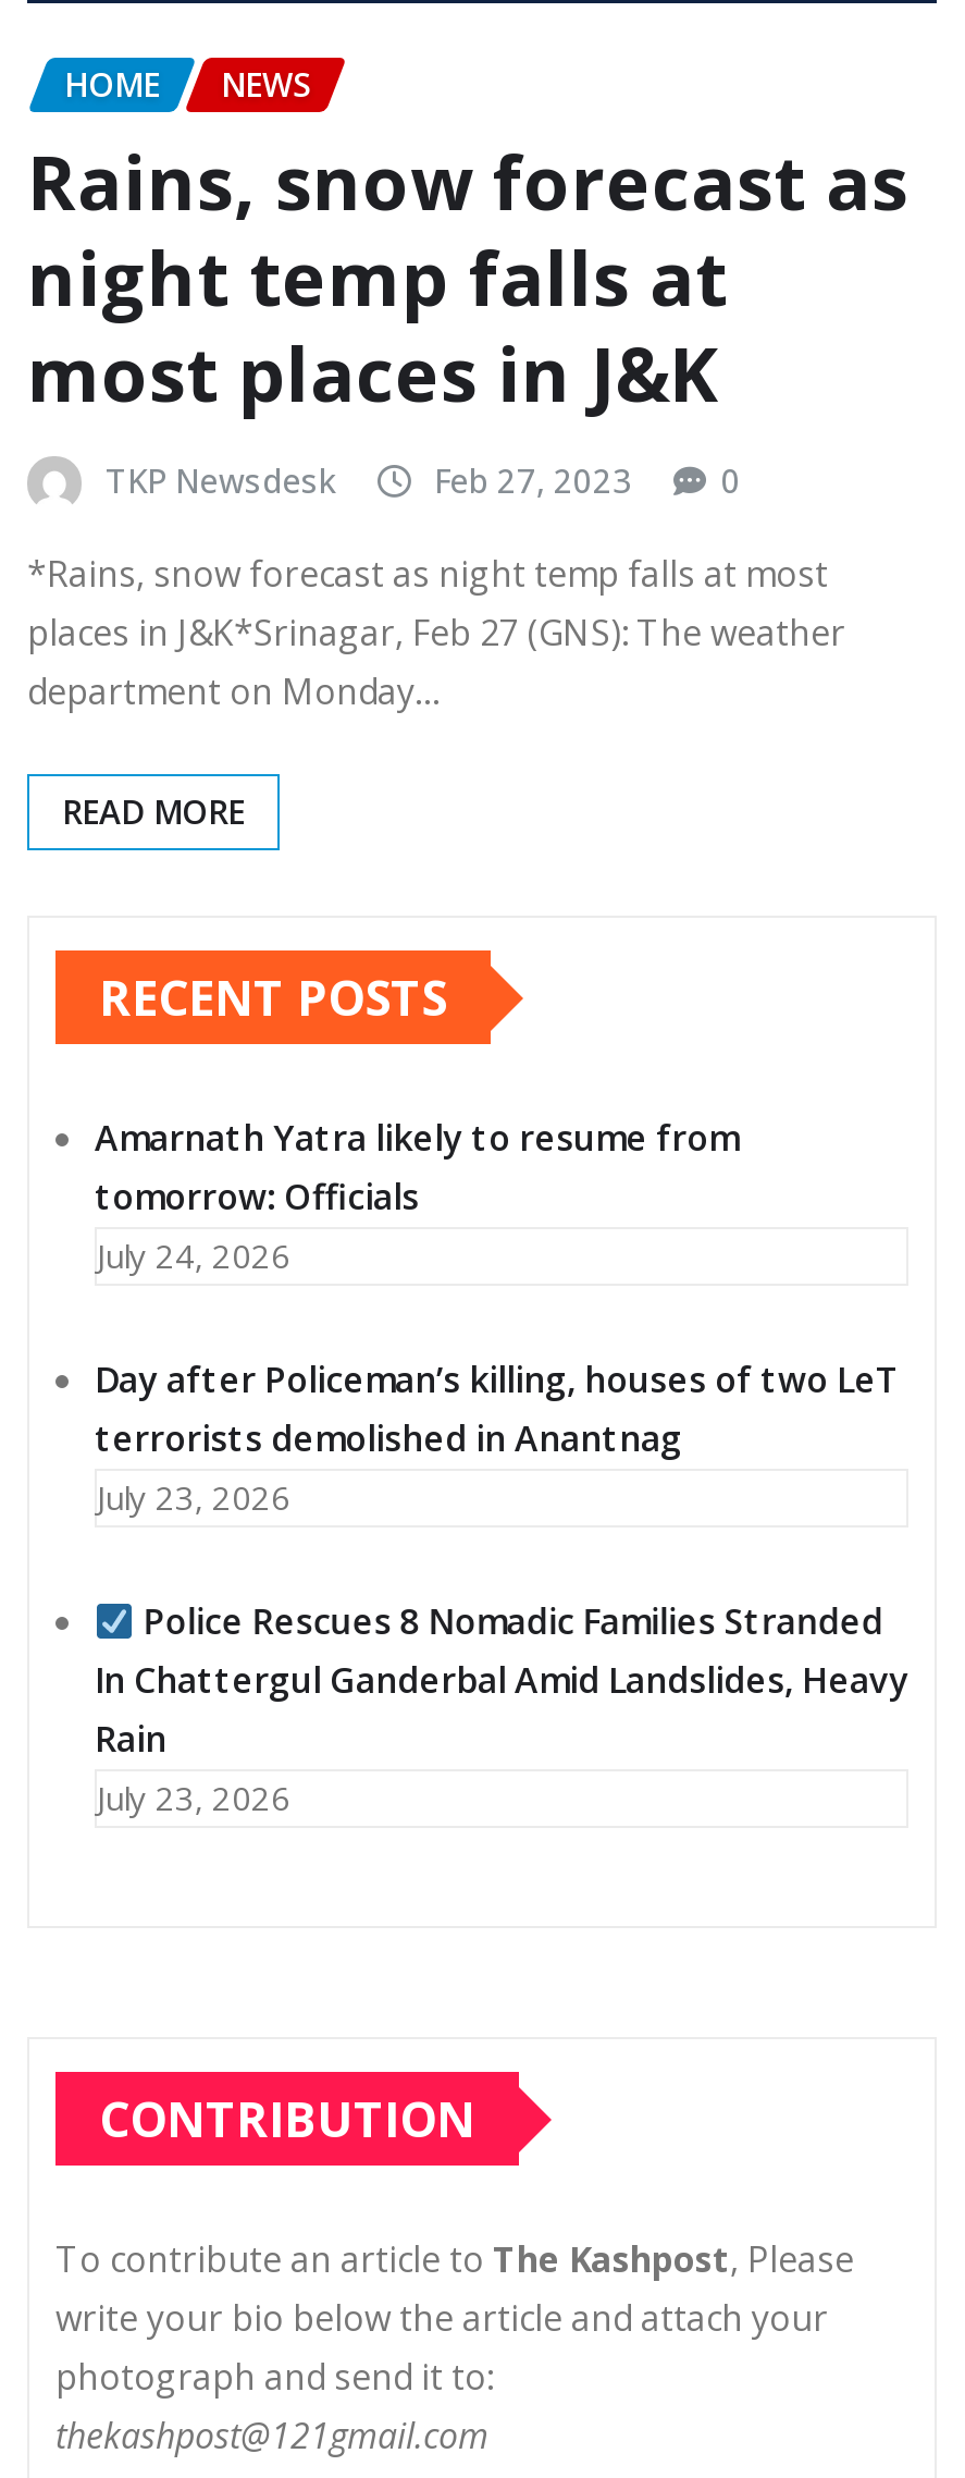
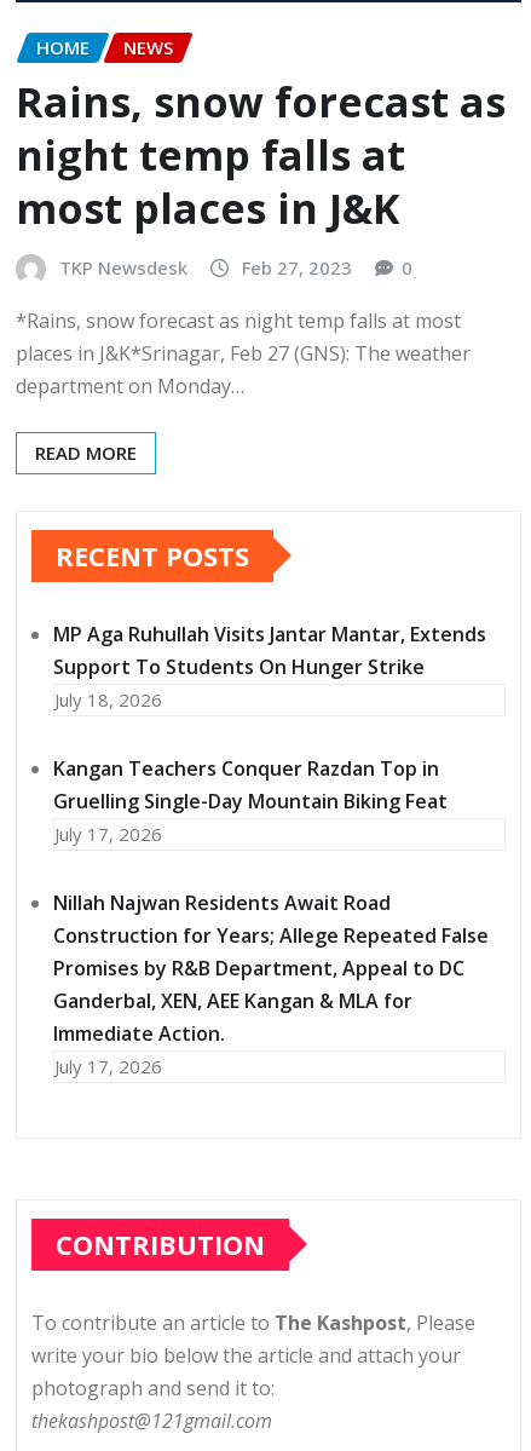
[95,1114,739,1278] Amarnath Yatra likely to resume from | tomorrow: Officials | July 24, 2026 -> [53,620,486,711] MP Aga Ruhullah Visits Jantar Mantar, Extends | Support To Students On Hunger Strike | July 18, 2026
[95,1356,900,1519] Day after Policeman’s killing, houses of two LeT | terrorists demolished in Anantnag | July 23, 2026 -> [53,755,448,846] Kangan Teachers Conquer Razdan Top in | Gruelling Single-Day Mountain Biking Feat | July 17, 2026
[95,1598,908,1820] Police Rescues 8 Nomadic Families Stranded | In Chattergul Ganderbal Amid Landslides, Heavy | Rain | July 23, 2026 -> [53,889,489,1078] Nillah Najwan Residents Await Road | Construction for Years; Allege Repeated False | Promises by R&B Department, Appeal to DC | Ganderbal, XEN, AEE Kangan & MLA for | Immediate Action. | July 17, 2026

